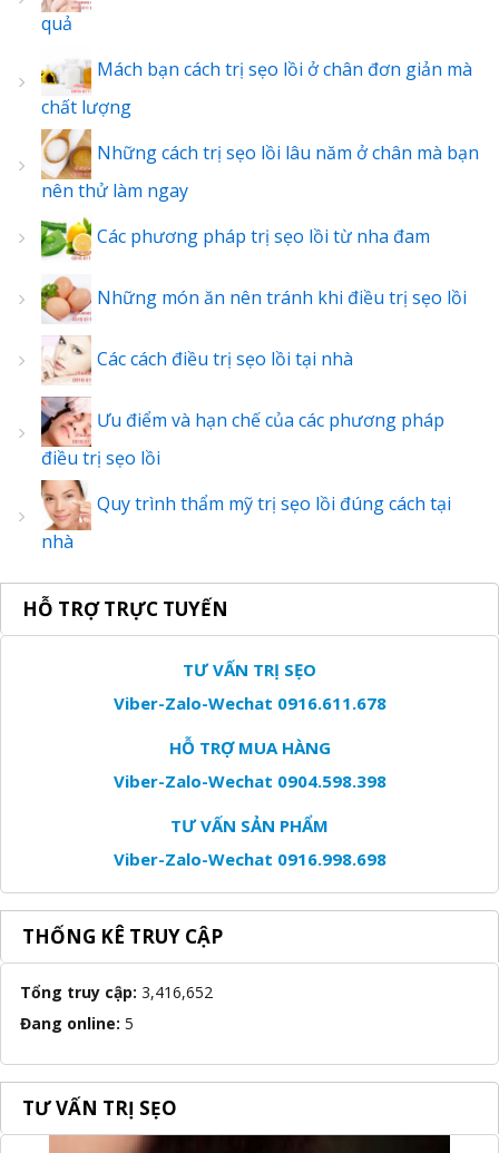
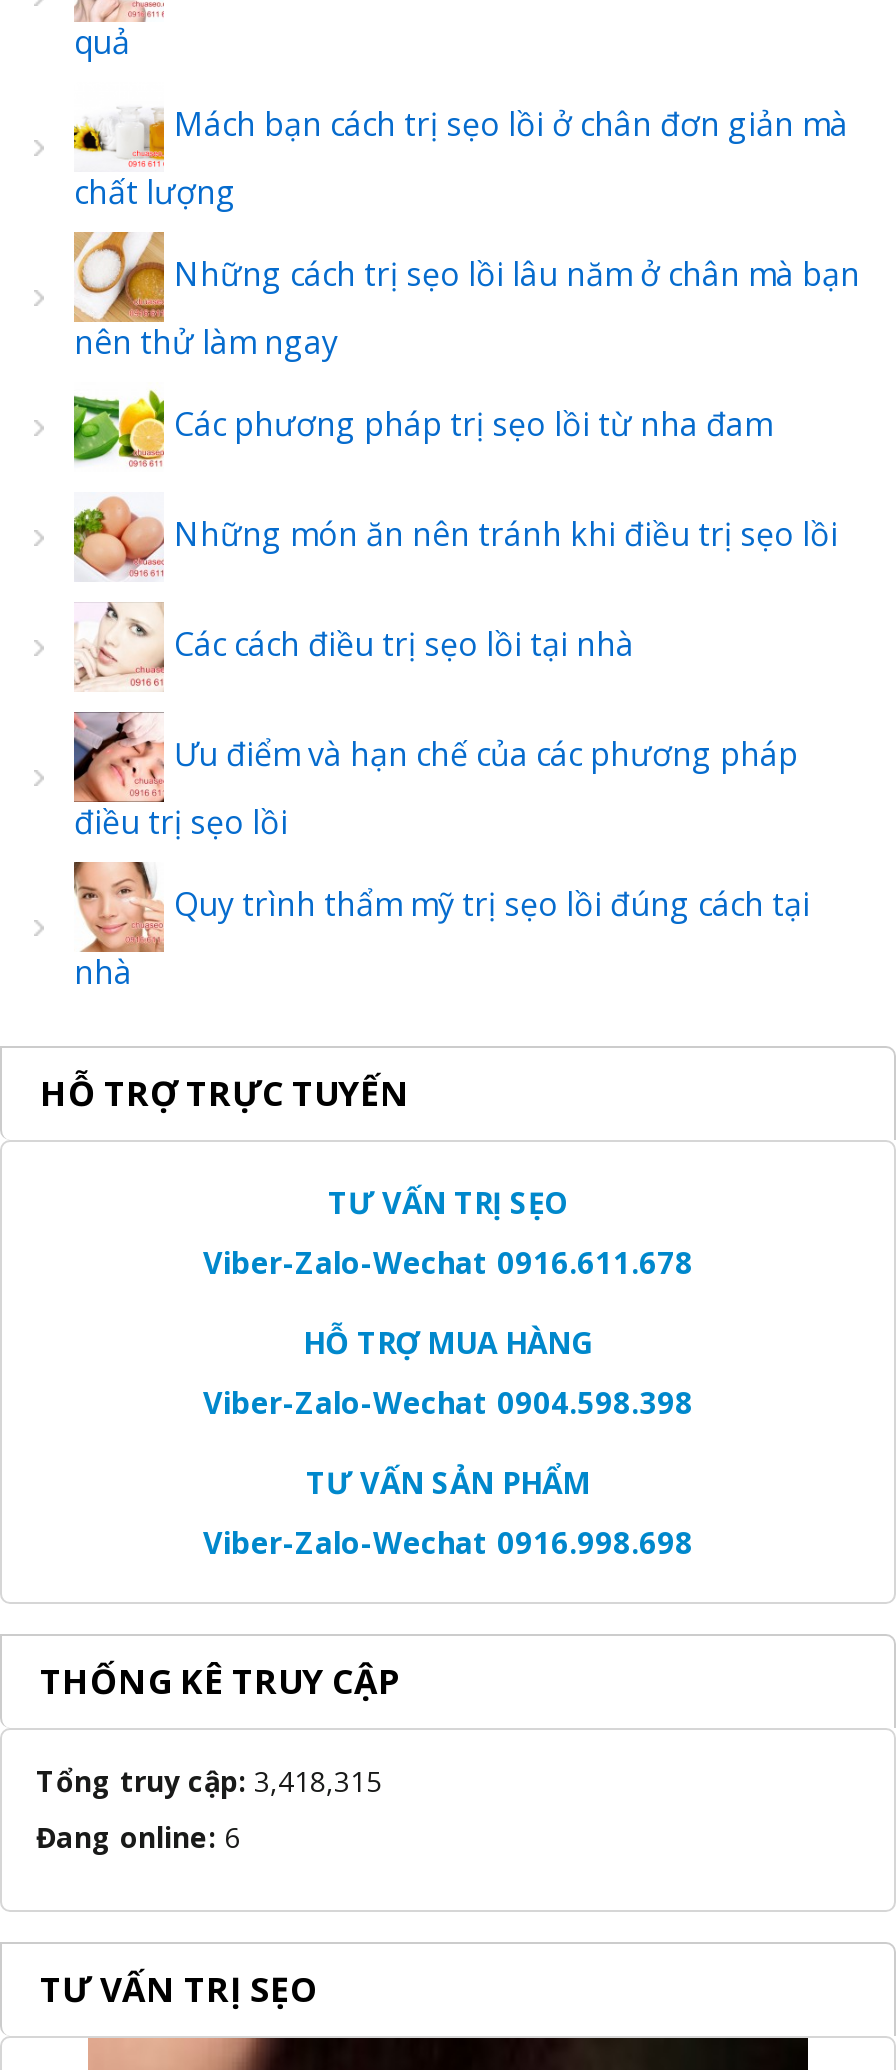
[20,981,213,1002] Tổng truy cập: 3,416,652 -> [36,1762,382,1800] Tổng truy cập: 3,418,315
[20,1012,134,1034] Đang online: 5 -> [36,1818,240,1856] Đang online: 6

